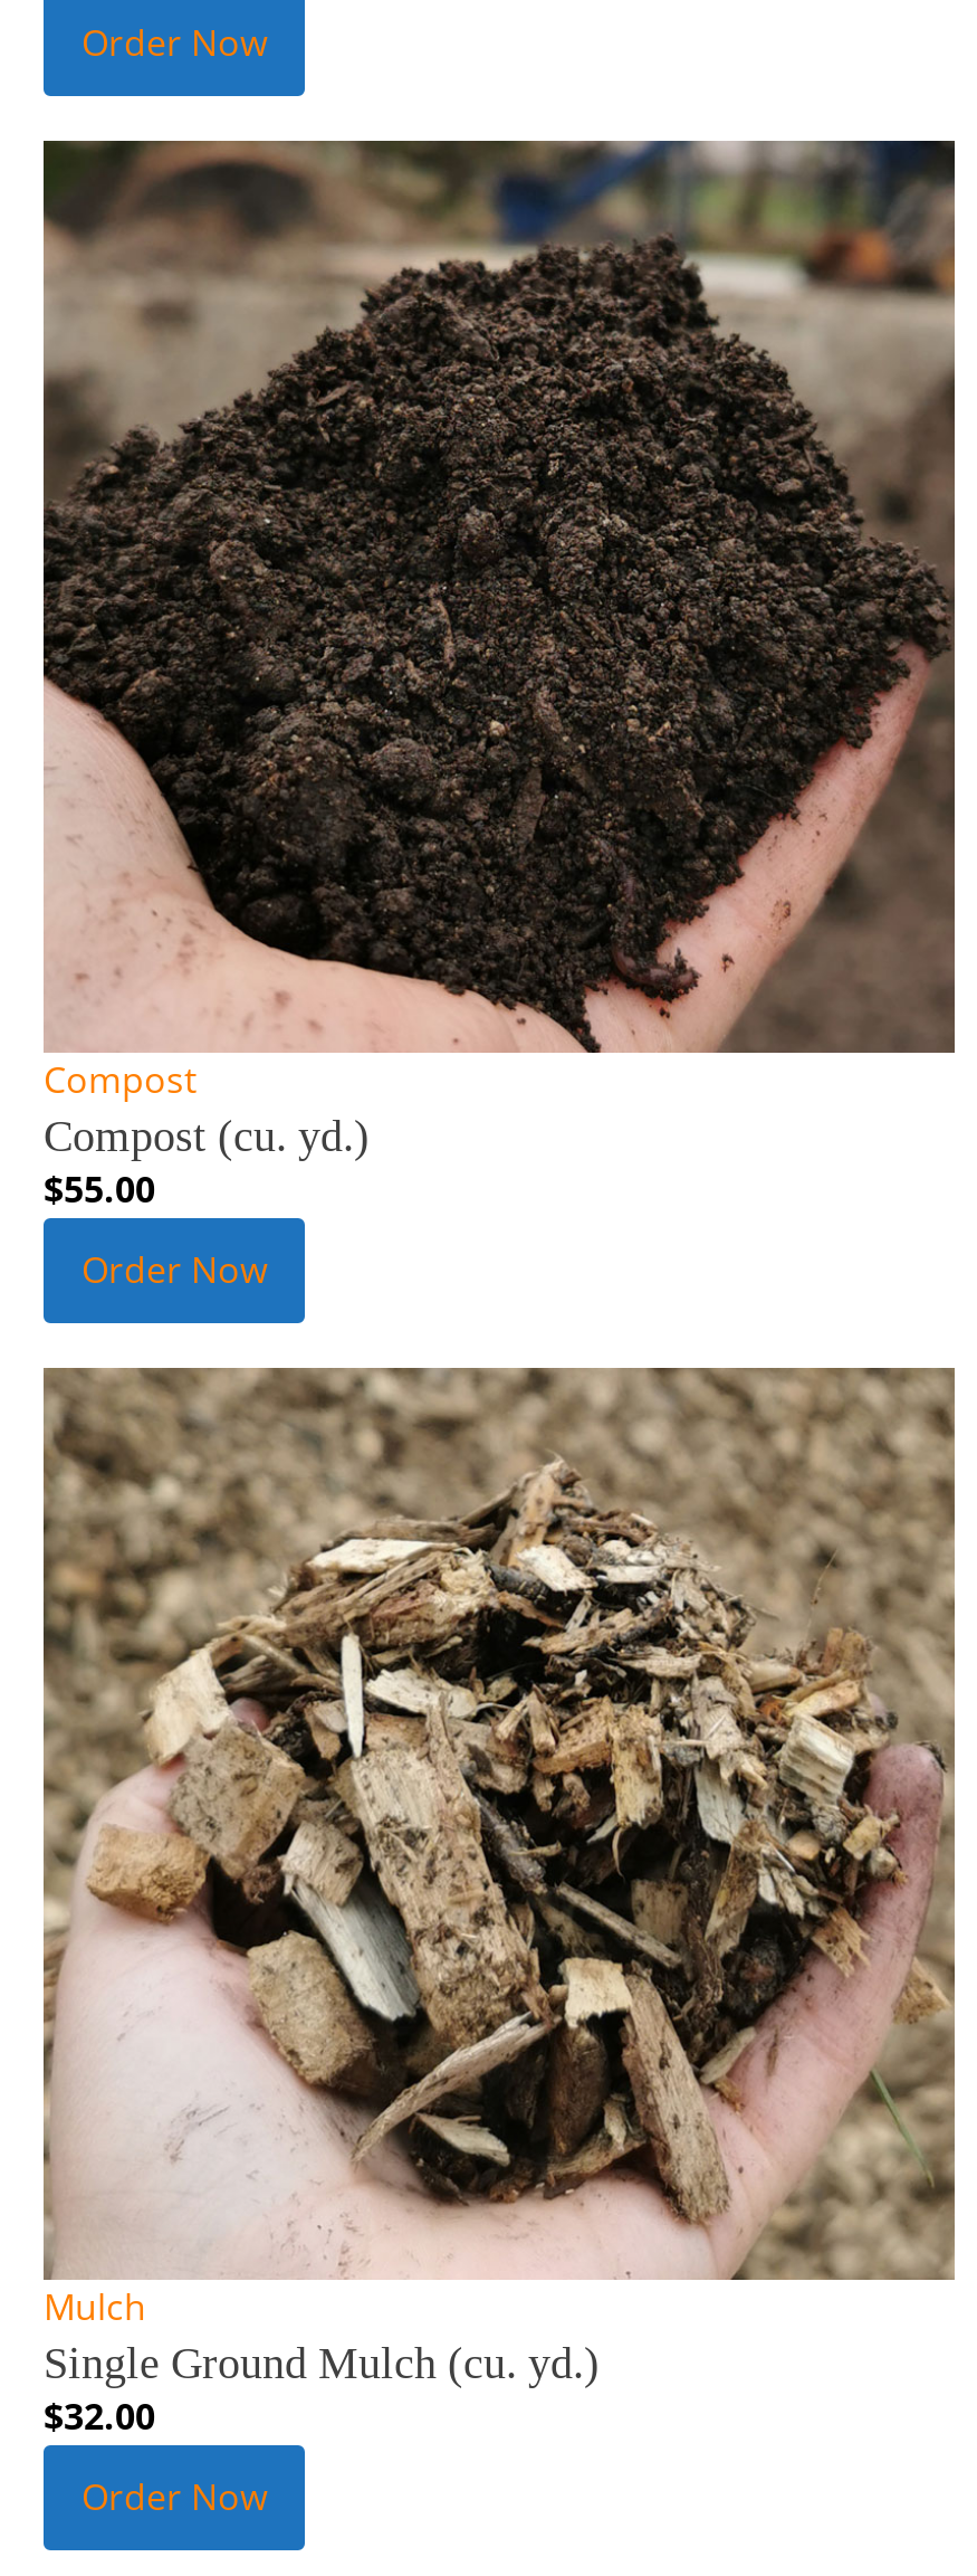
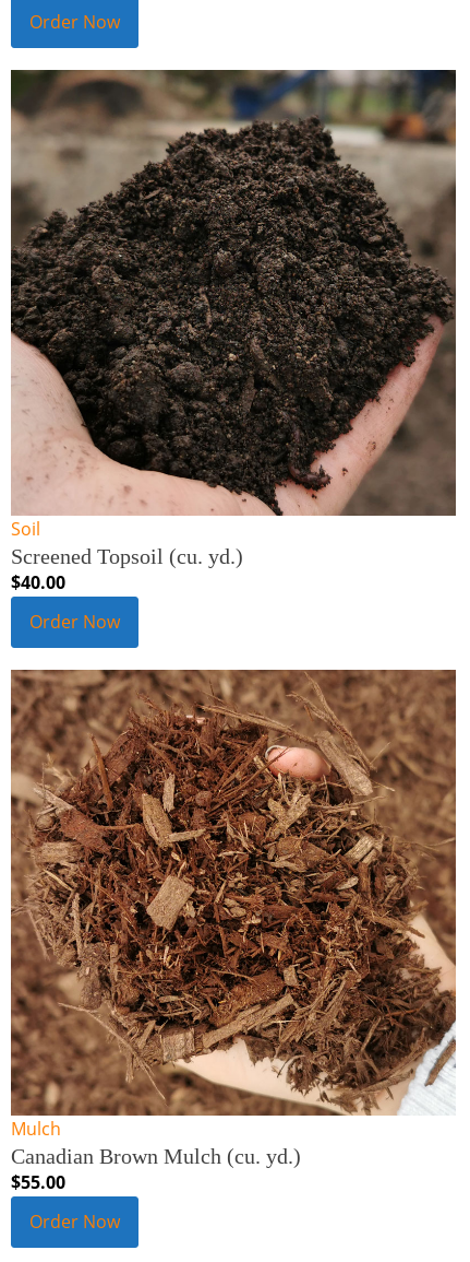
[44,1054,370,1213] Compost | Compost (cu. yd.) | $55.00 -> [11,516,243,594] Soil | Screened Topsoil (cu. yd.) | $40.00
[44,1368,957,2386] [image] | Single Ground Mulch (cu. yd.) -> [11,670,456,1167] [image] | Canadian Brown Mulch (cu. yd.)
[44,2390,155,2440] $32.00 -> [11,1170,65,1194] $55.00

